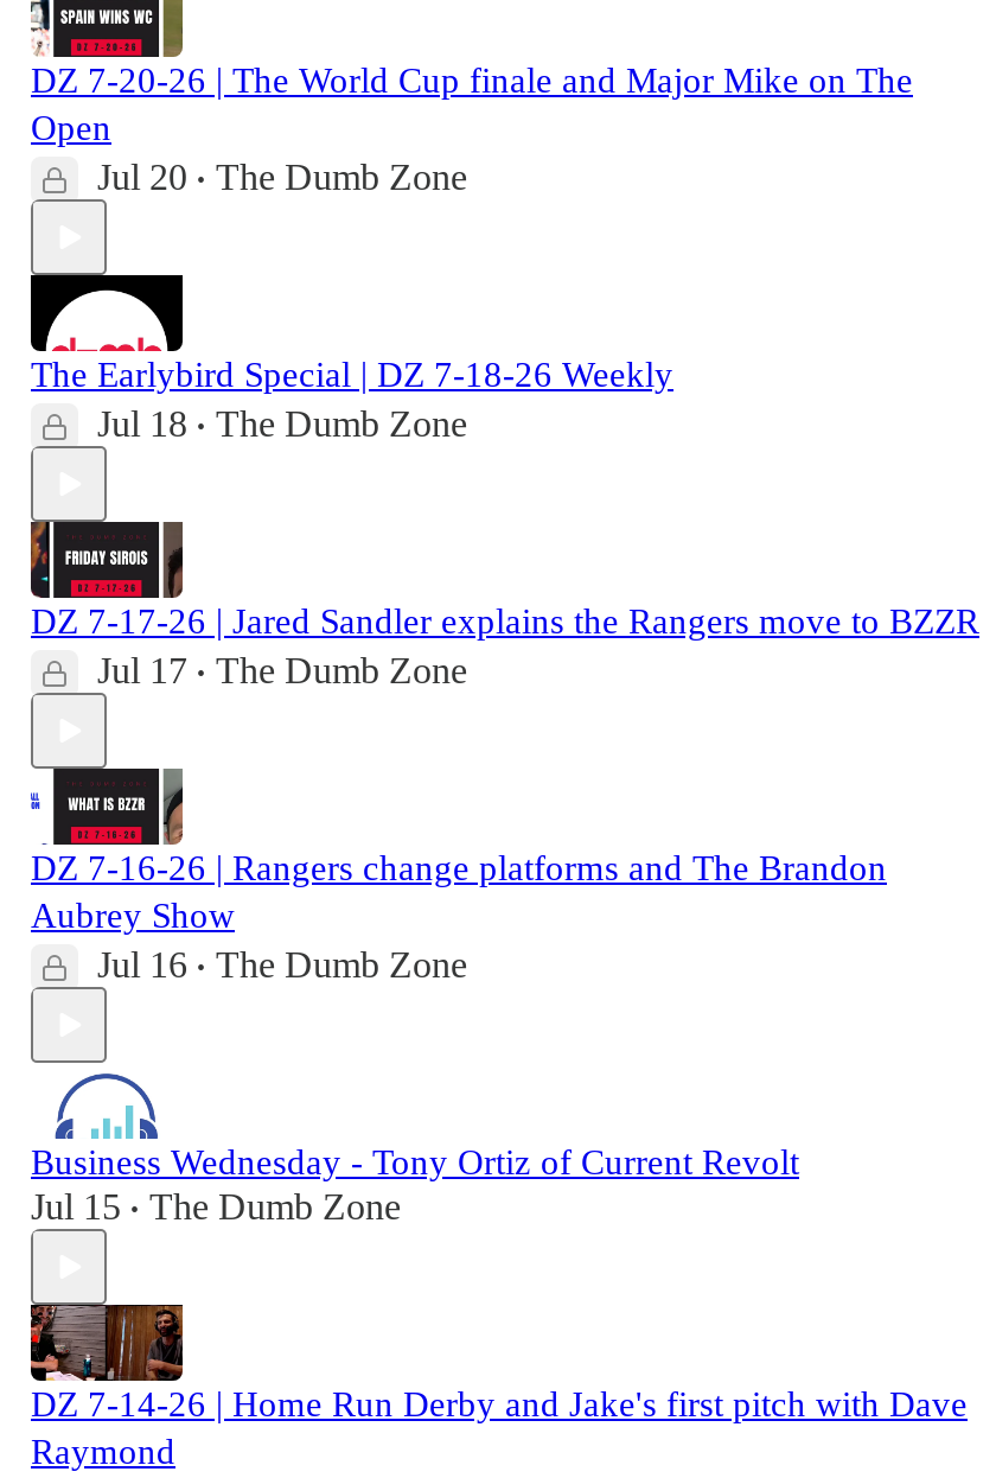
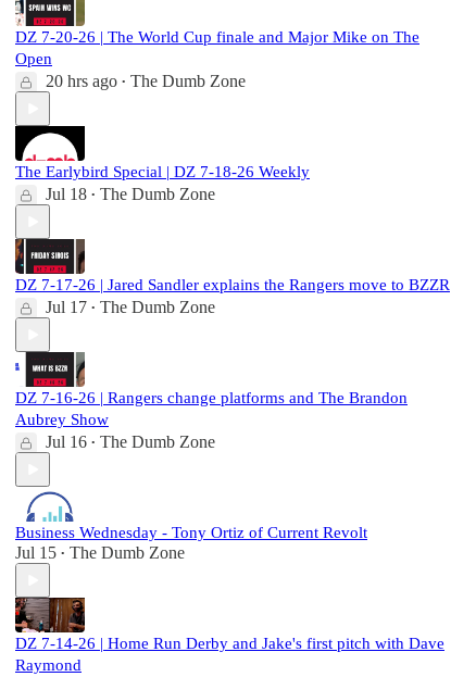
[97,157,467,198] Jul 20 • The Dumb Zone -> [46,72,246,91] 20 hrs ago • The Dumb Zone

